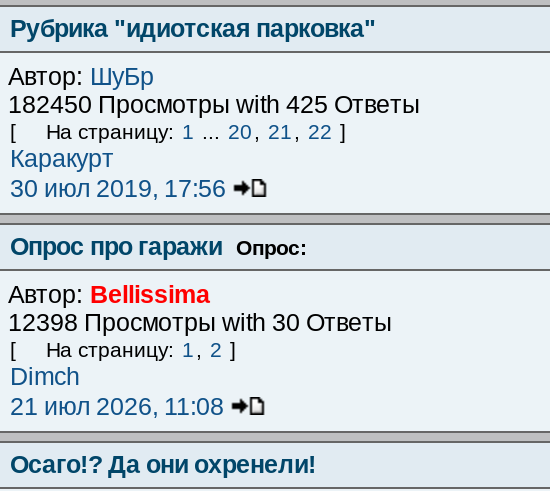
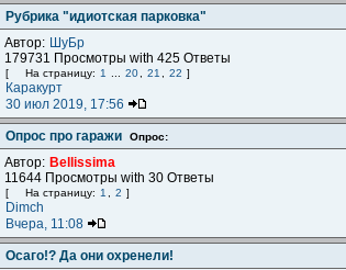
[8,91,420,119] 182450 Просмотры with 425 Ответы -> [4,50,231,66] 179731 Просмотры with 425 Ответы
[8,309,392,337] 12398 Просмотры with 30 Ответы -> [4,170,214,185] 11644 Просмотры with 30 Ответы
[10,393,230,421] 21 июл 2026, 11:08 -> [5,216,87,232] Вчера, 11:08

